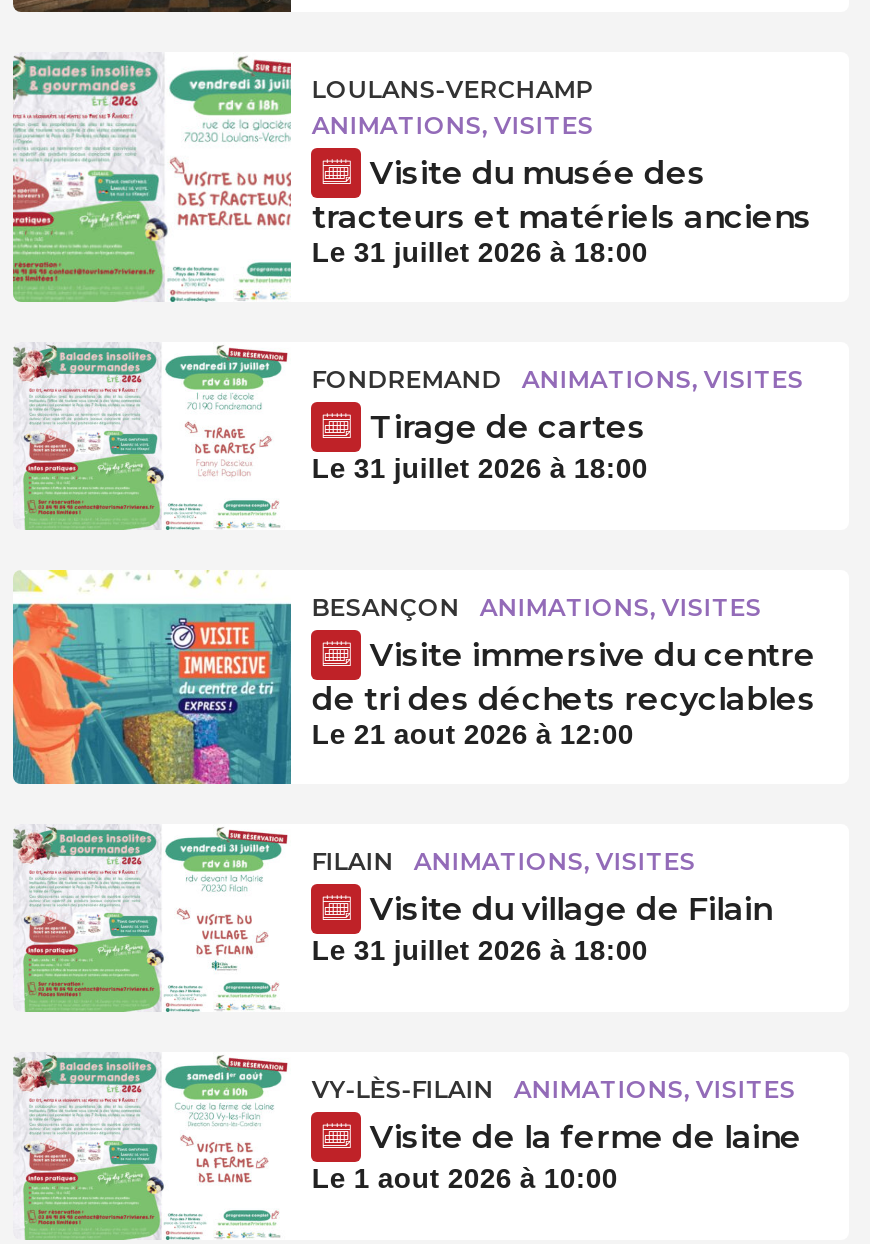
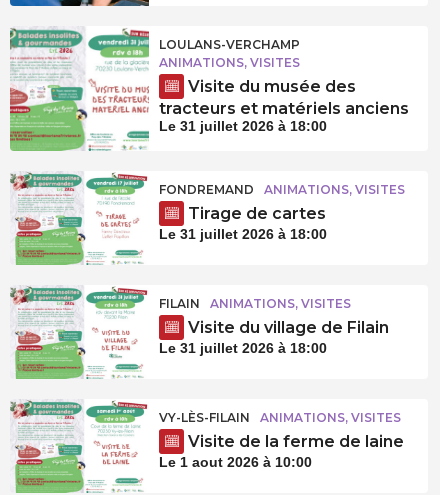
[11,568,816,786] [image] | BESANÇON | ANIMATIONS, VISITES | Visite immersive du centre | de tri des déchets recyclables | Le 21 aout 2026 à 12:00 -> none

